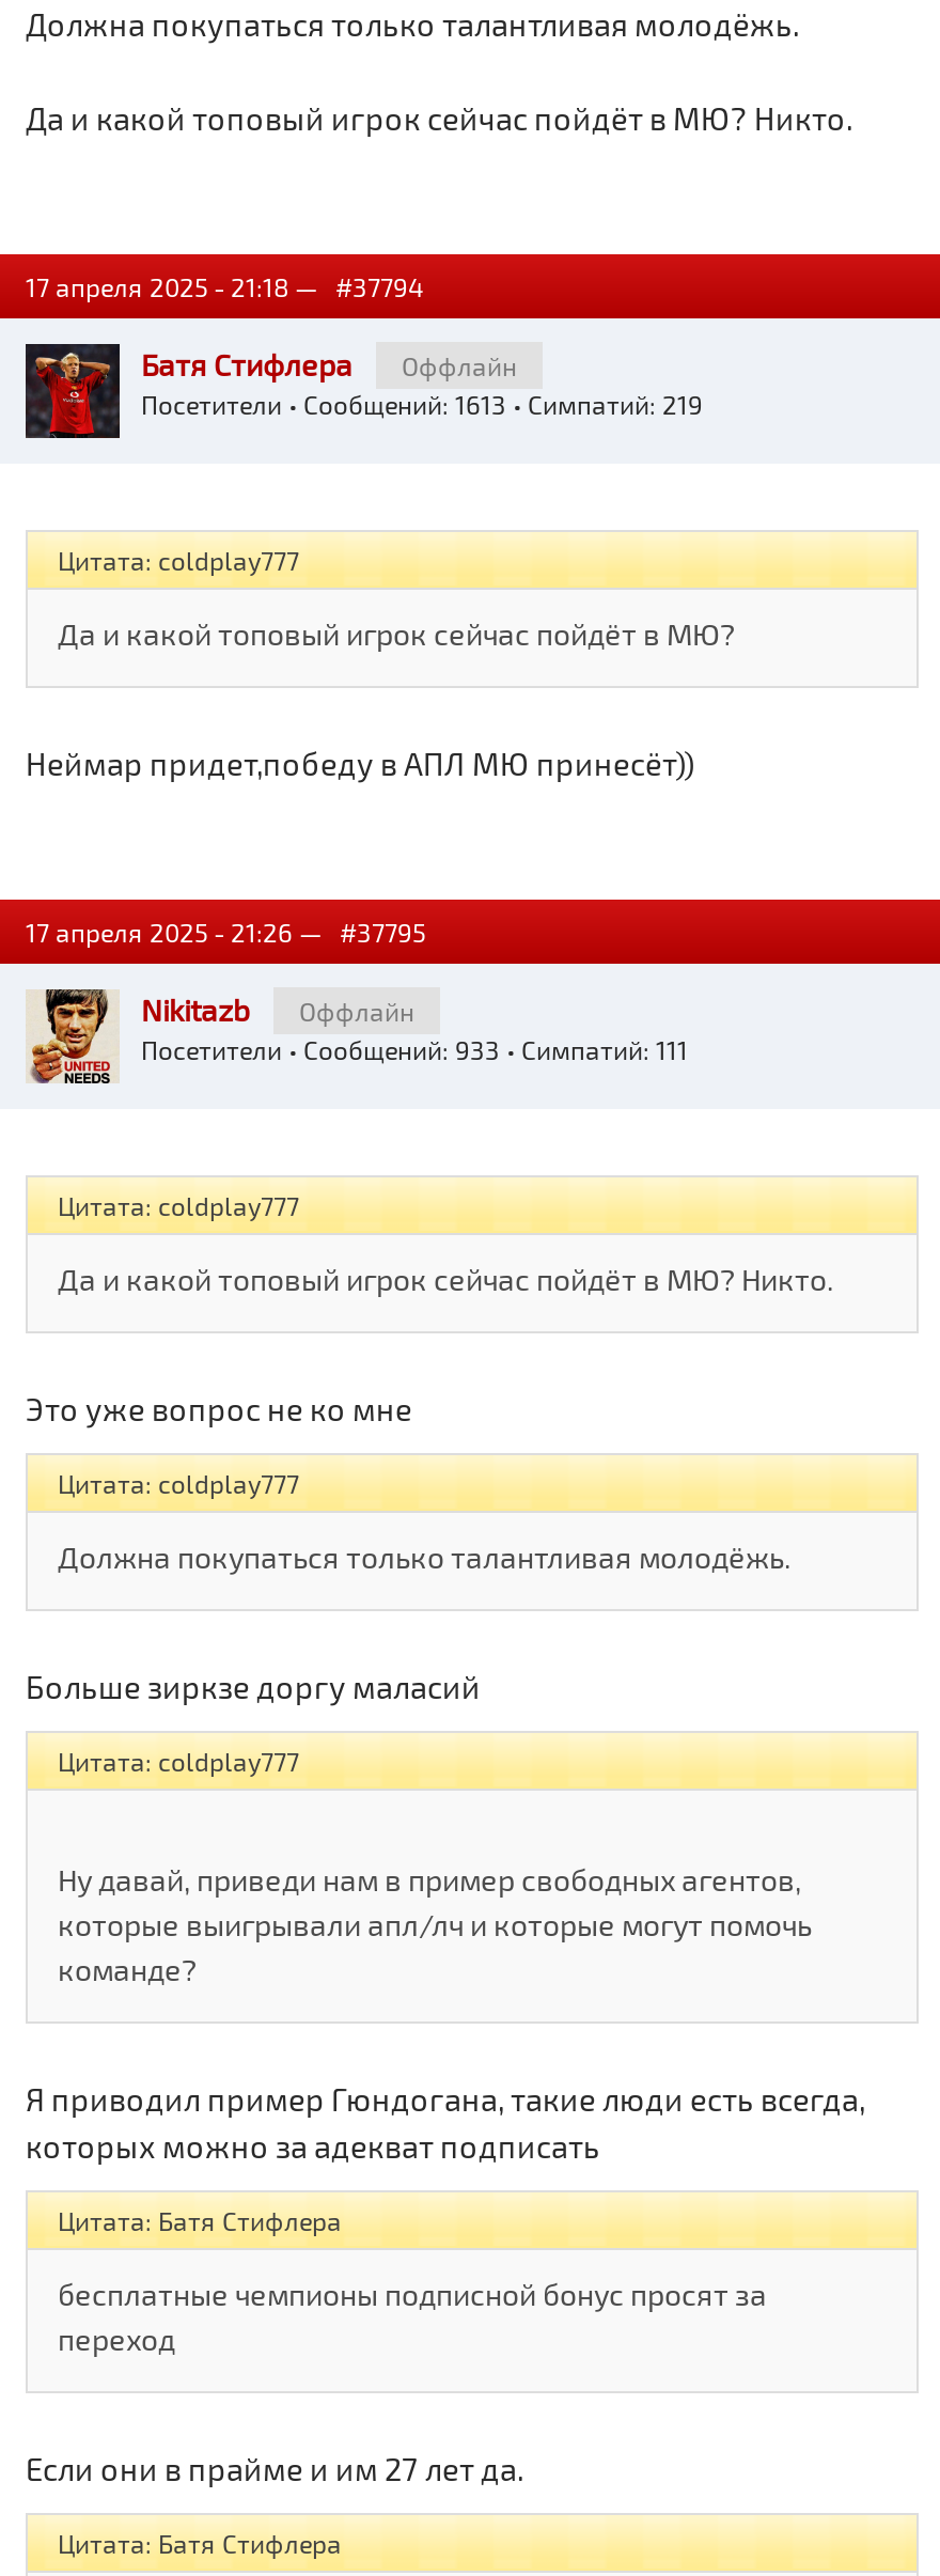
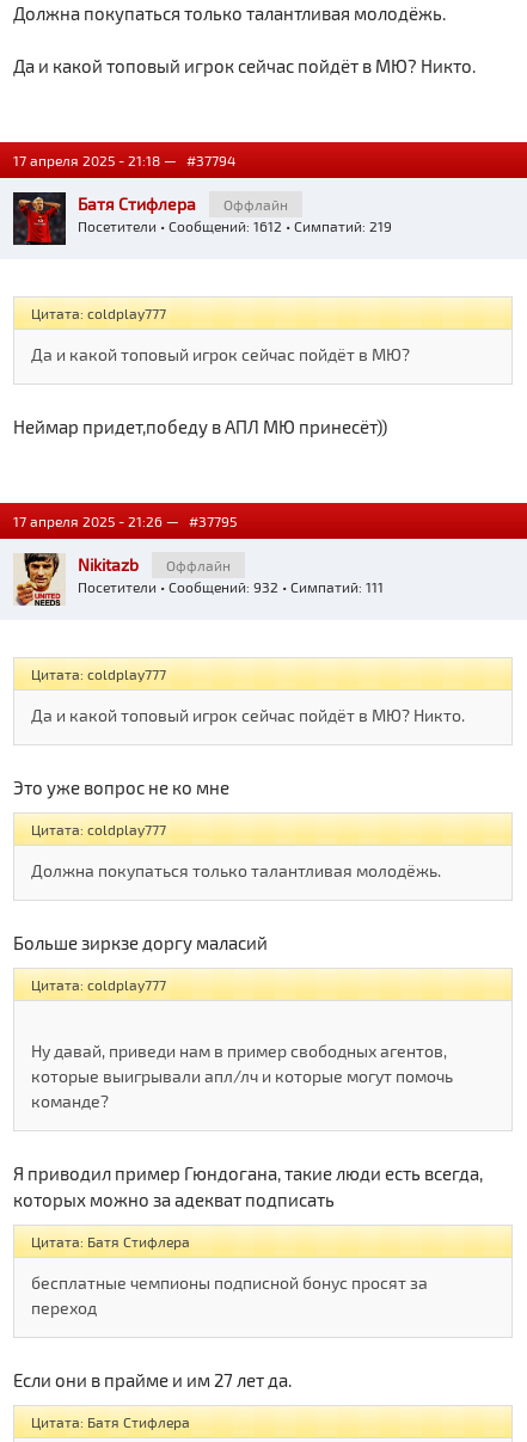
[141,389,703,419] Посетители • Сообщений: 1613 • Симпатий: 219 -> [78,217,392,234] Посетители • Сообщений: 1612 • Симпатий: 219
[141,1034,688,1064] Посетители • Сообщений: 933 • Симпатий: 111 -> [78,578,384,595] Посетители • Сообщений: 932 • Симпатий: 111

